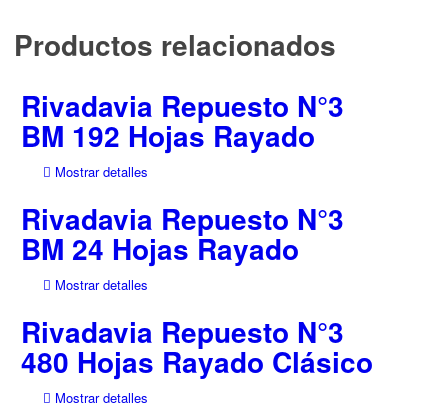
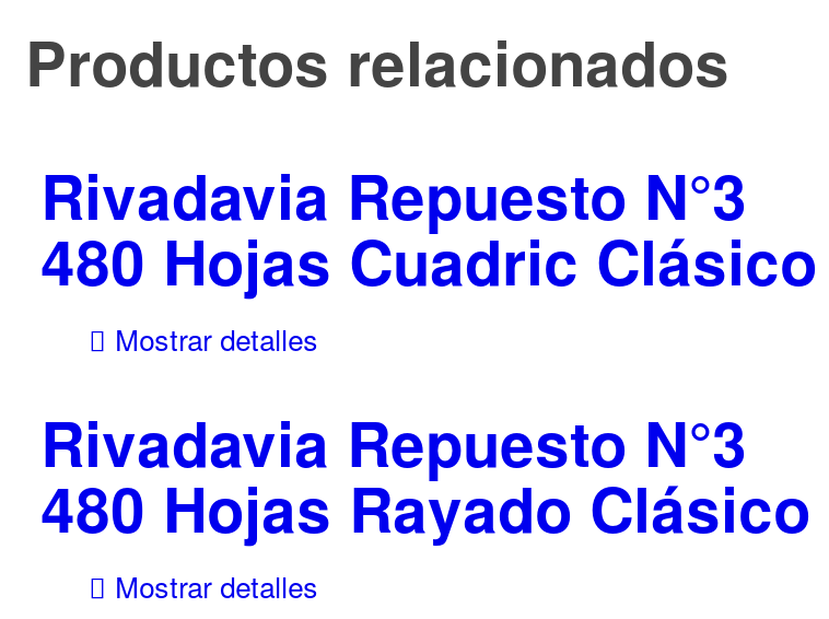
[21,115,344,269] BM 192 Hojas Rayado | Mostrar detalles | Rivadavia Repuesto N°3 | BM 24 Hojas Rayado -> [41,216,817,305] 480 Hojas Cuadric Clásico

